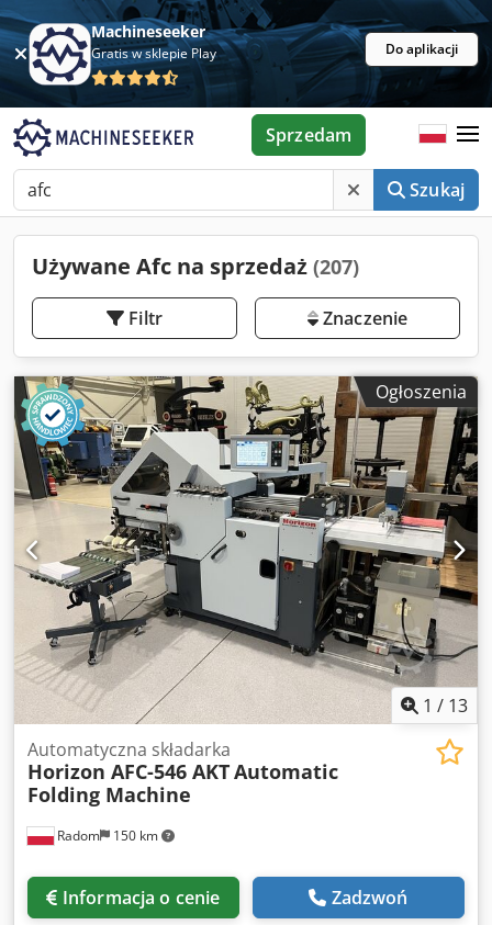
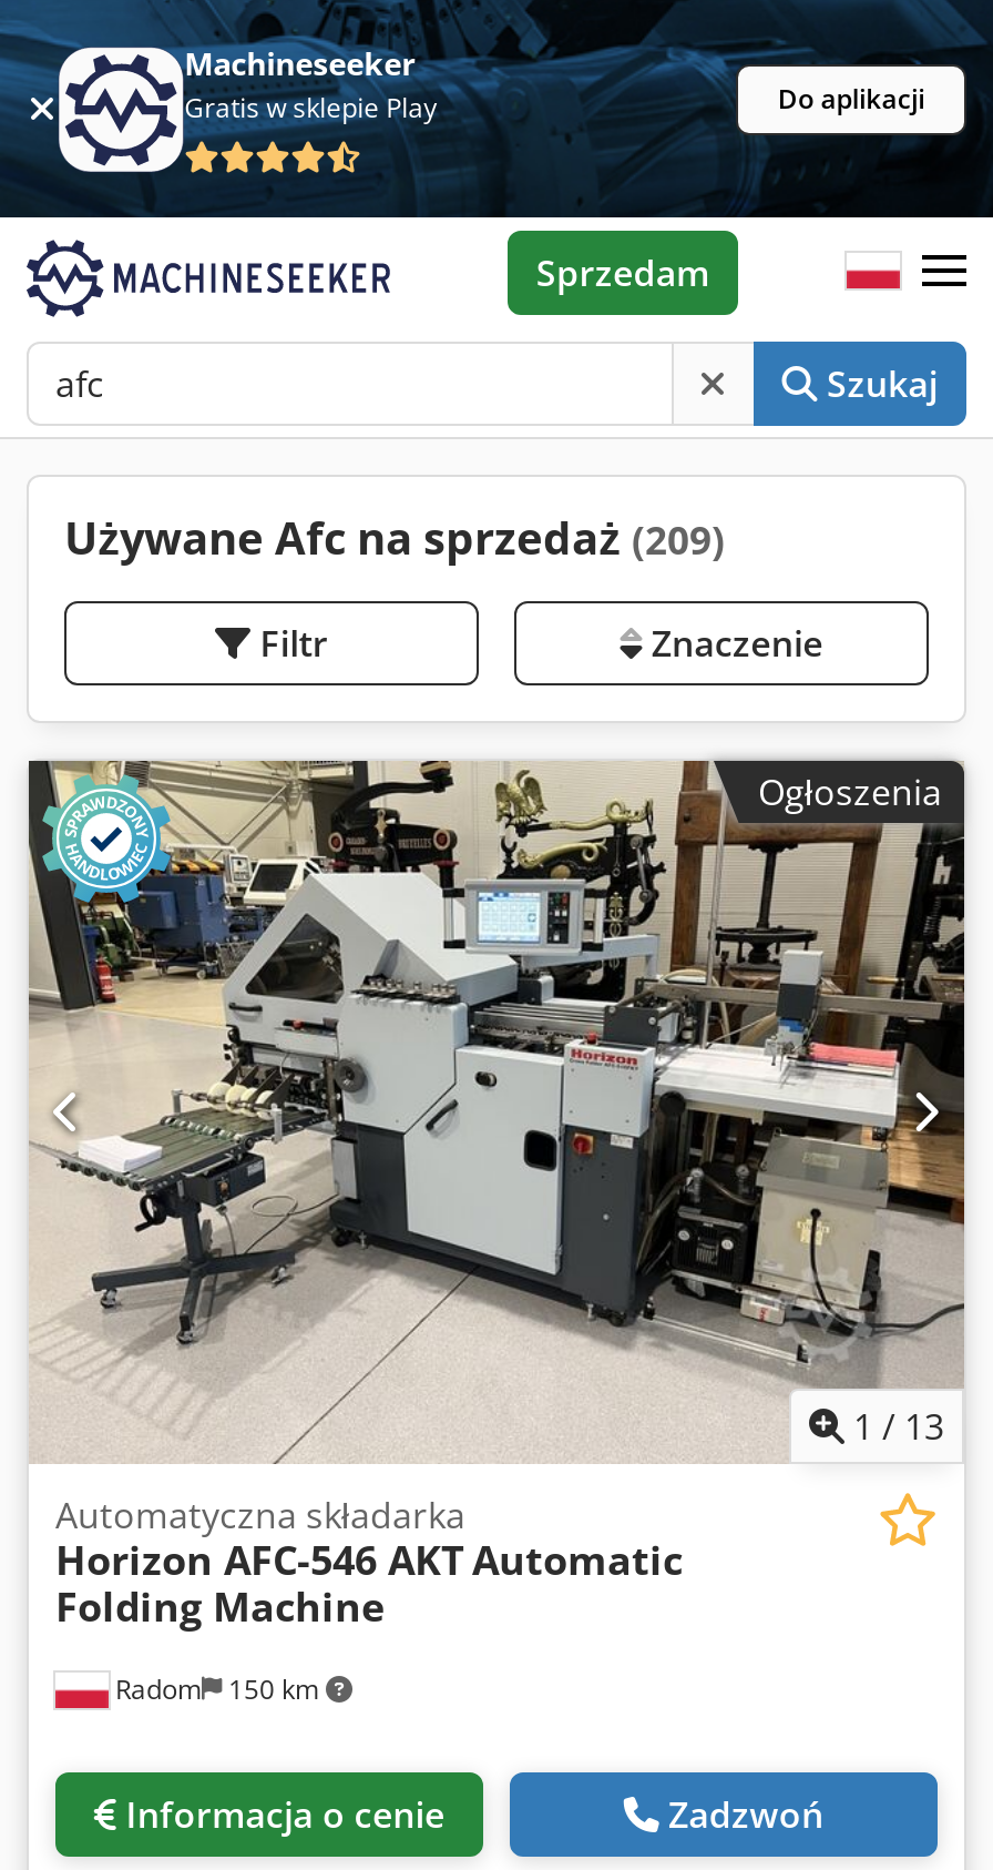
[32,251,359,281] Używane Afc na sprzedaż (207) -> [64,508,725,568] Używane Afc na sprzedaż (209)

